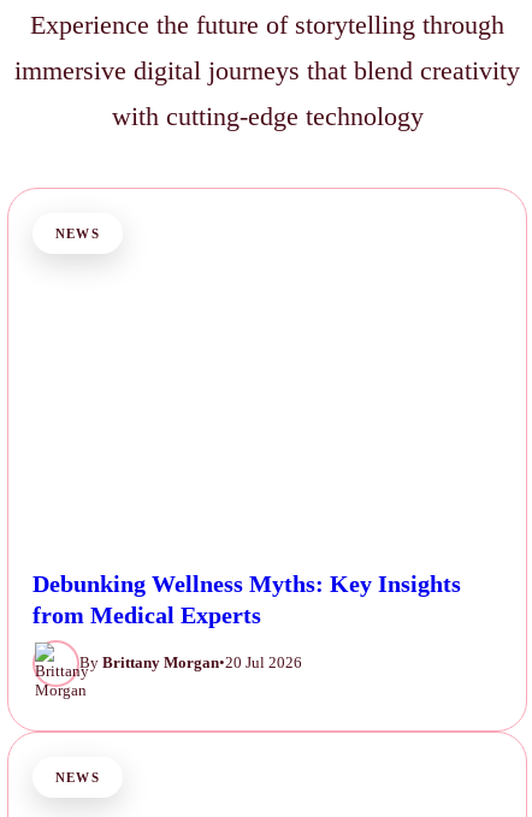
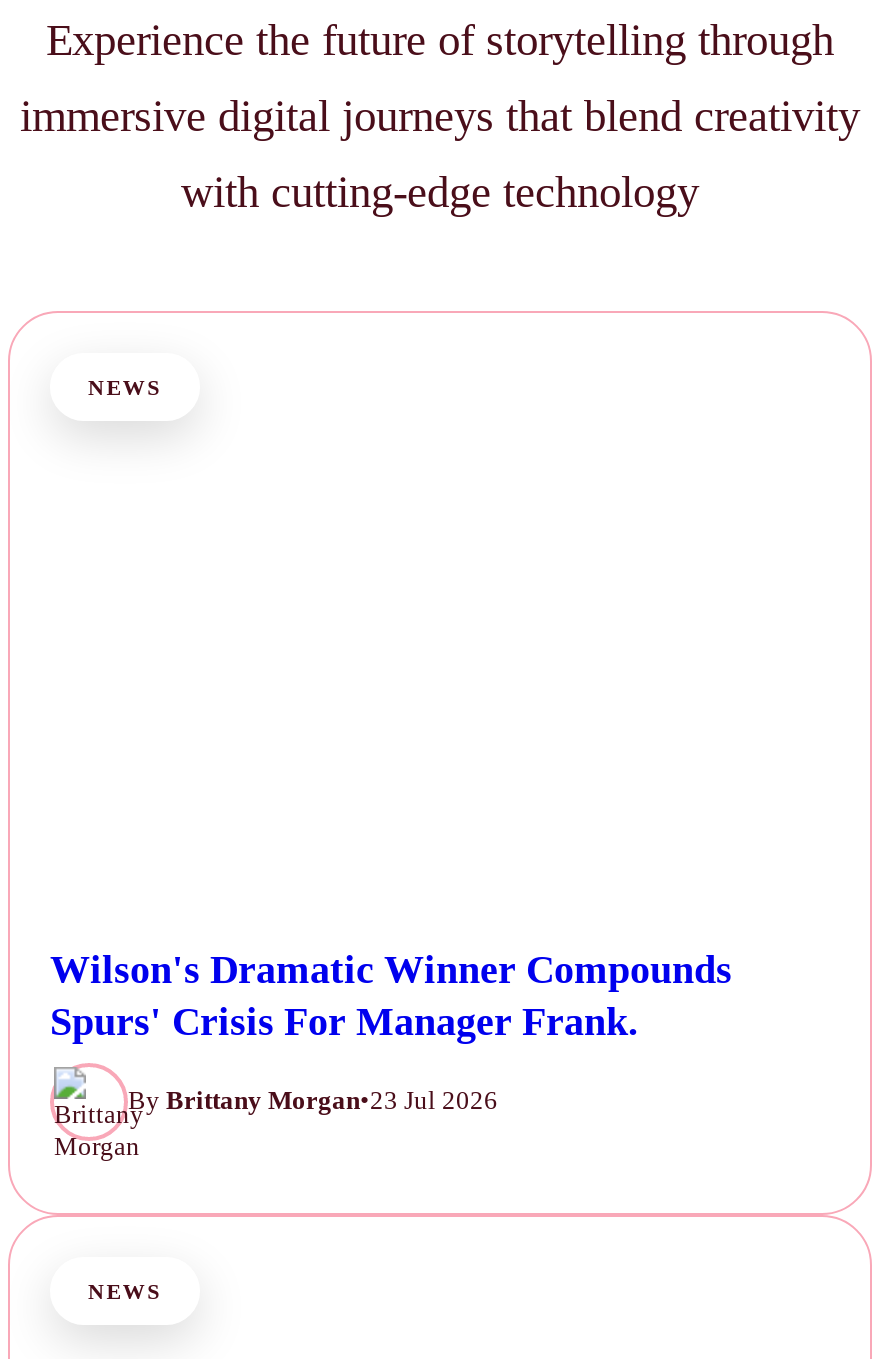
[32,570,461,628] Debunking Wellness Myths: Key Insights | from Medical Experts -> [50,946,732,1042] Wilson's Dramatic Winner Compounds | Spurs' Crisis For Manager Frank.
[79,654,302,672] By Brittany Morgan•20 Jul 2026 -> [128,1085,498,1115] By Brittany Morgan•23 Jul 2026

